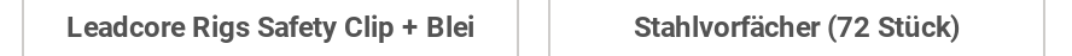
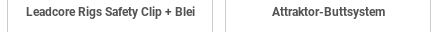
[634,11,960,44] Stahlvorfächer (72 Stück) -> [271,5,384,19] Attraktor-Buttsystem

